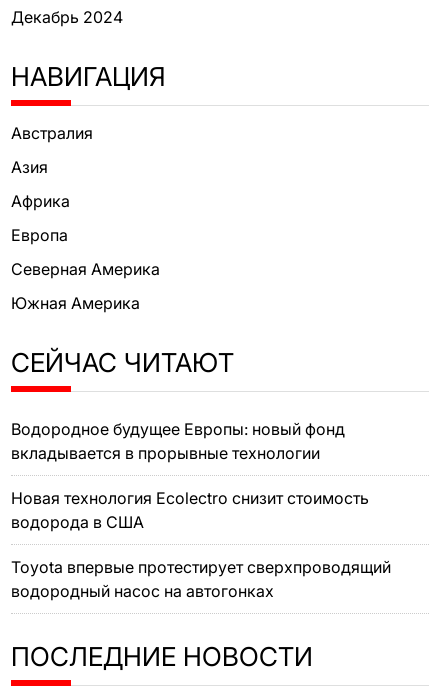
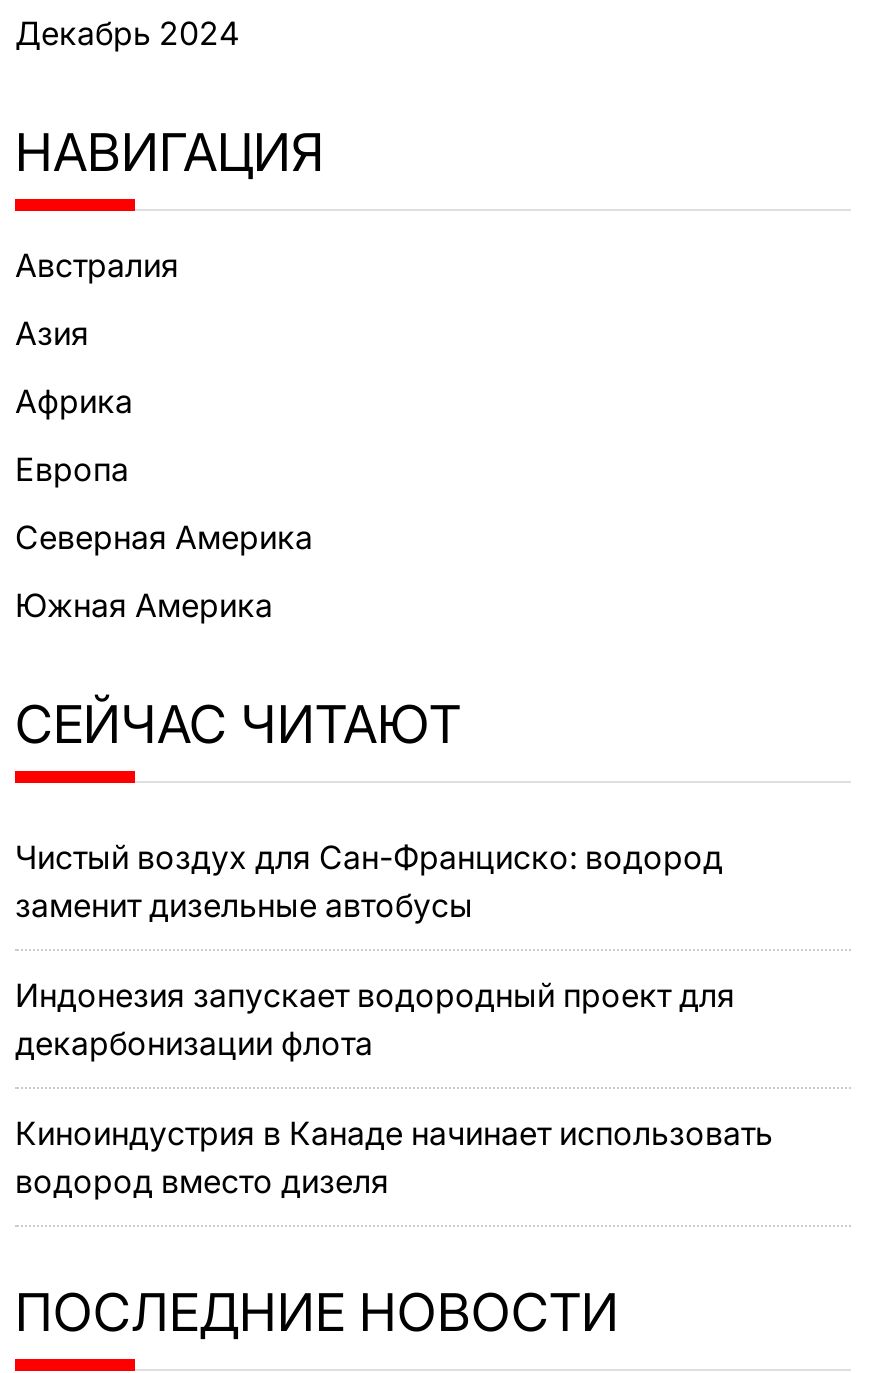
[11,419,345,463] Водородное будущее Европы: новый фонд | вкладывается в прорывные технологии -> [15,838,723,926] Чистый воздух для Сан-Франциско: водород | заменит дизельные автобусы
[11,488,369,532] Новая технология Ecolectro снизит стоимость | водорода в США -> [15,976,735,1064] Индонезия запускает водородный проект для | декарбонизации флота
[11,557,391,601] Toyota впервые протестирует сверхпроводящий | водородный насос на автогонках -> [15,1114,773,1202] Киноиндустрия в Канаде начинает использовать | водород вместо дизеля

